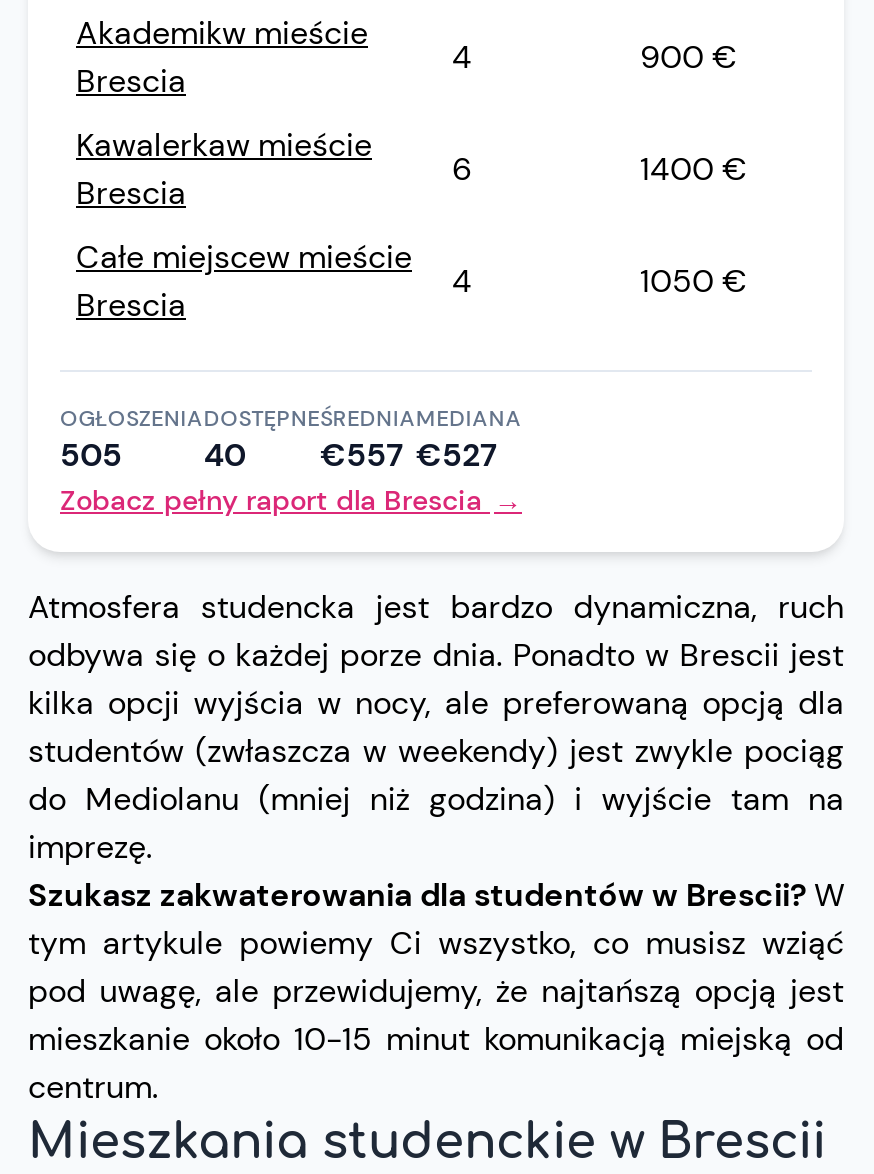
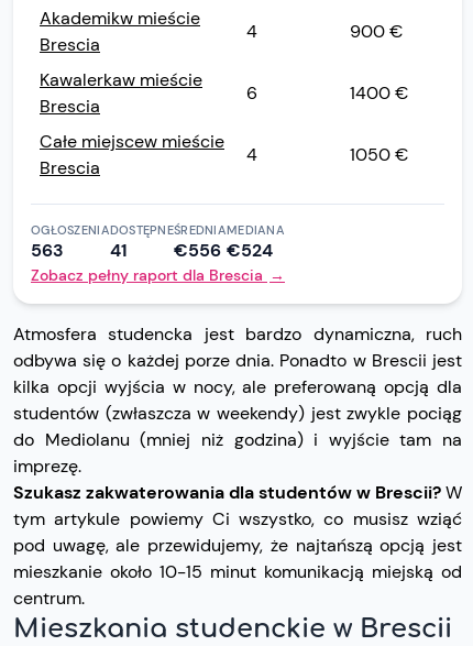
[60,434,122,476] 505 -> [31,239,64,262] 563
[204,434,246,476] 40 -> [110,239,127,262] 41
[320,434,404,476] €557 -> [174,239,221,262] €556
[416,434,498,476] €527 -> [227,239,273,262] €524

